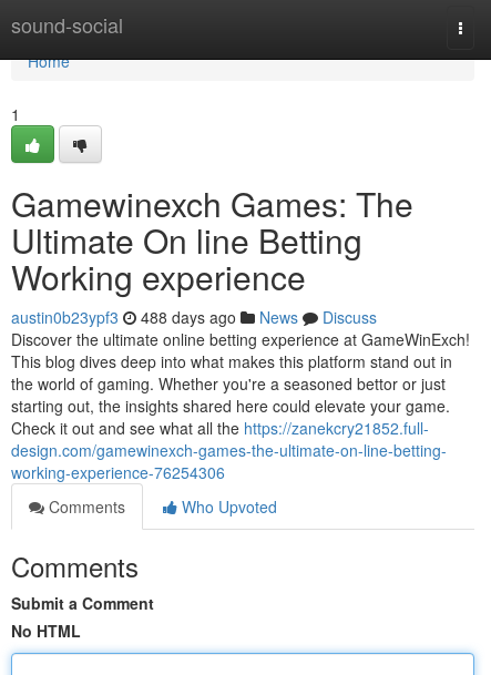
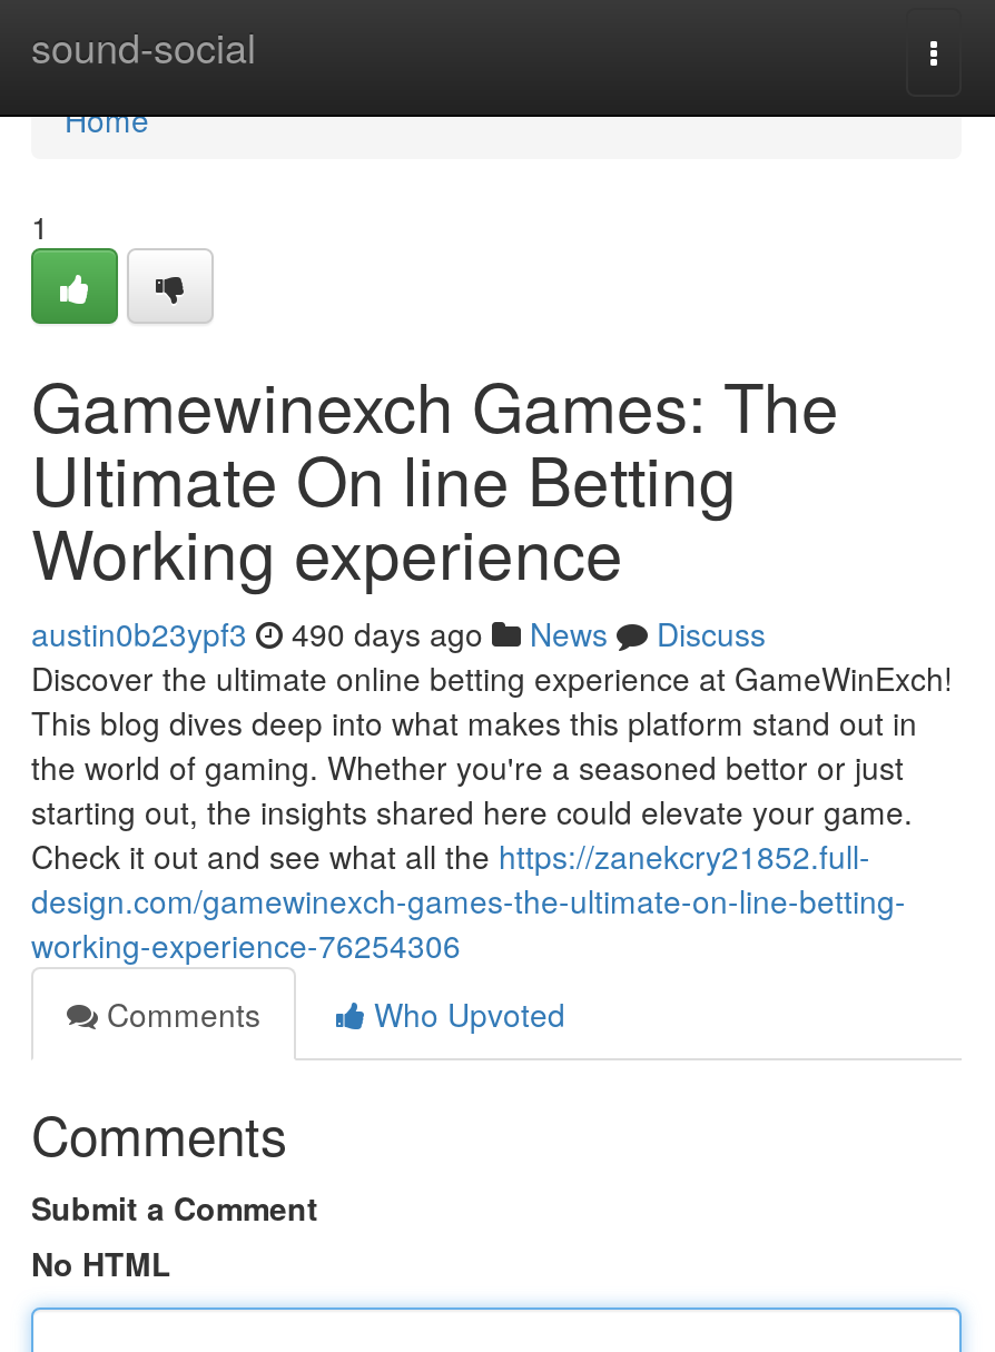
[11,306,377,328] austin0b23ypf3 488 days ago News Discuss -> [31,611,766,655] austin0b23ypf3 490 days ago News Discuss

